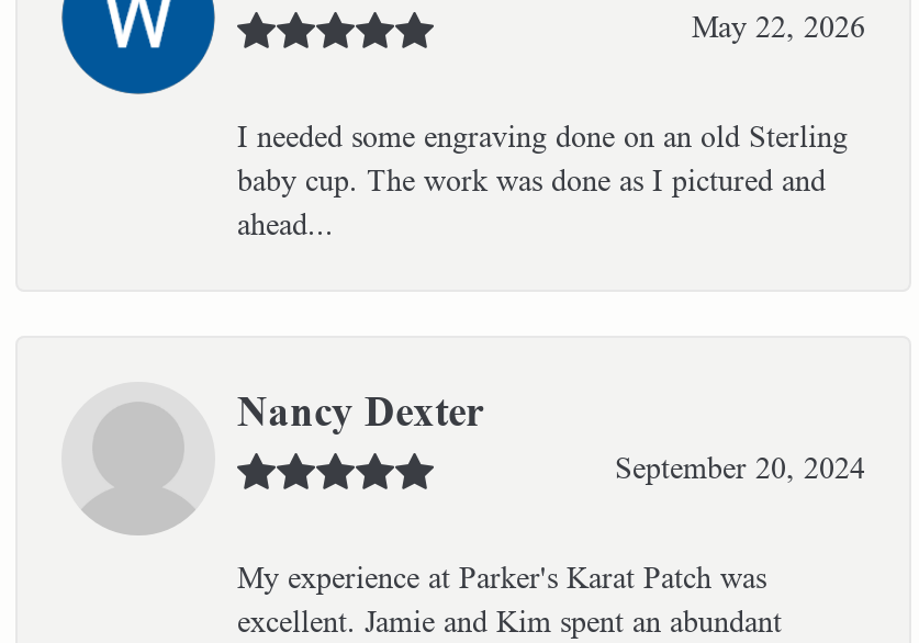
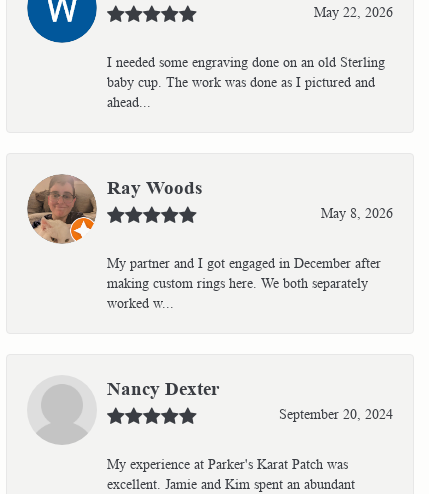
none -> [27,174,393,311] [image] | Ray Woods | May 8, 2026 | My partner and I got engaged in December after | making custom rings here. We both separately | worked w...

